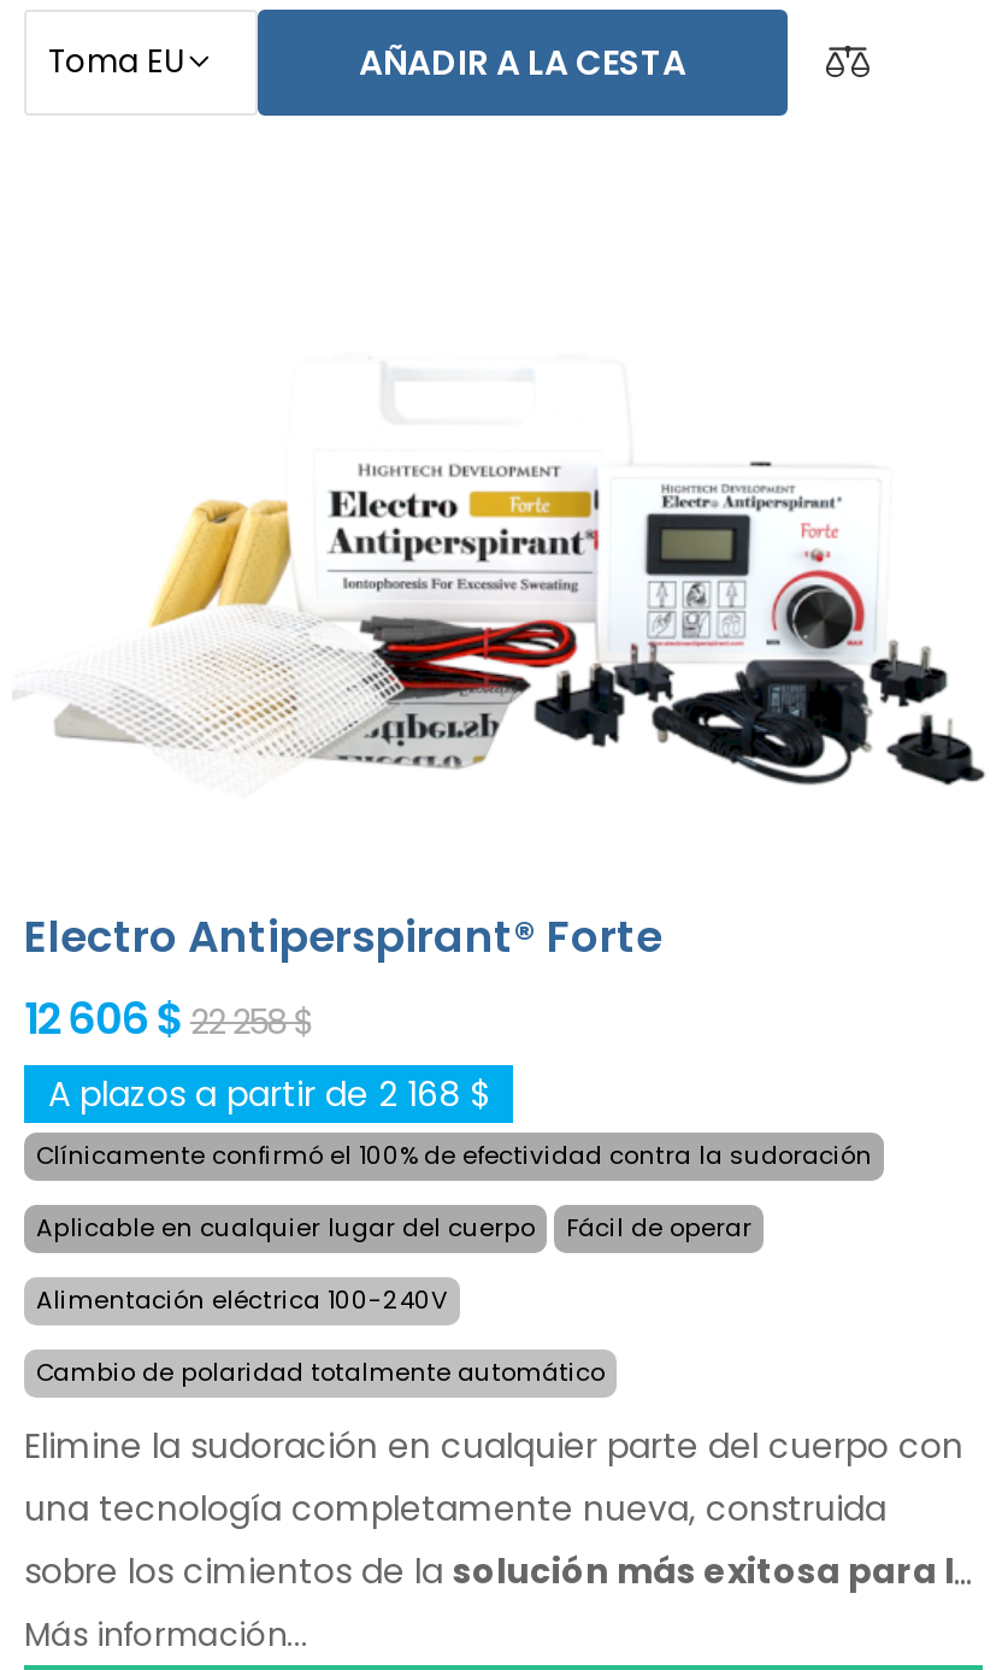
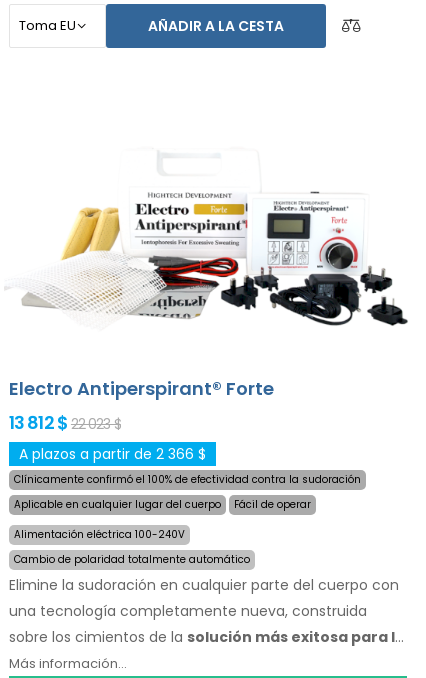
[24,989,310,1049] 12 606 $ 22 258 $ -> [9,410,121,435] 13 812 $ 22 023 $
[48,1071,489,1119] A plazos a partir de 2 168 $ -> [19,444,206,464] A plazos a partir de 2 366 $

